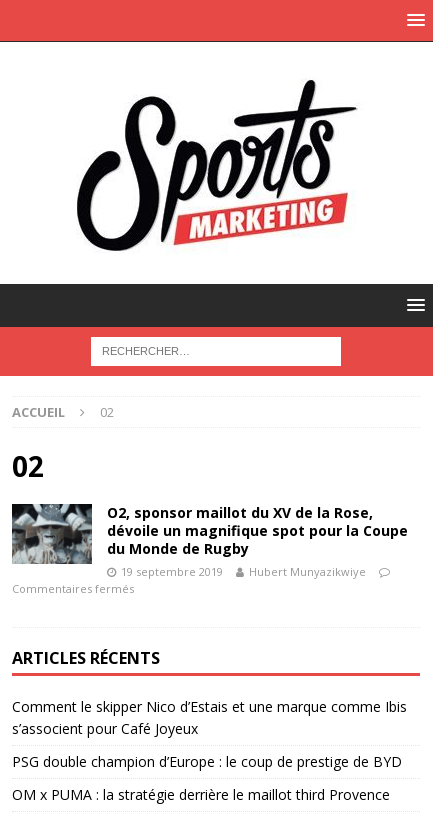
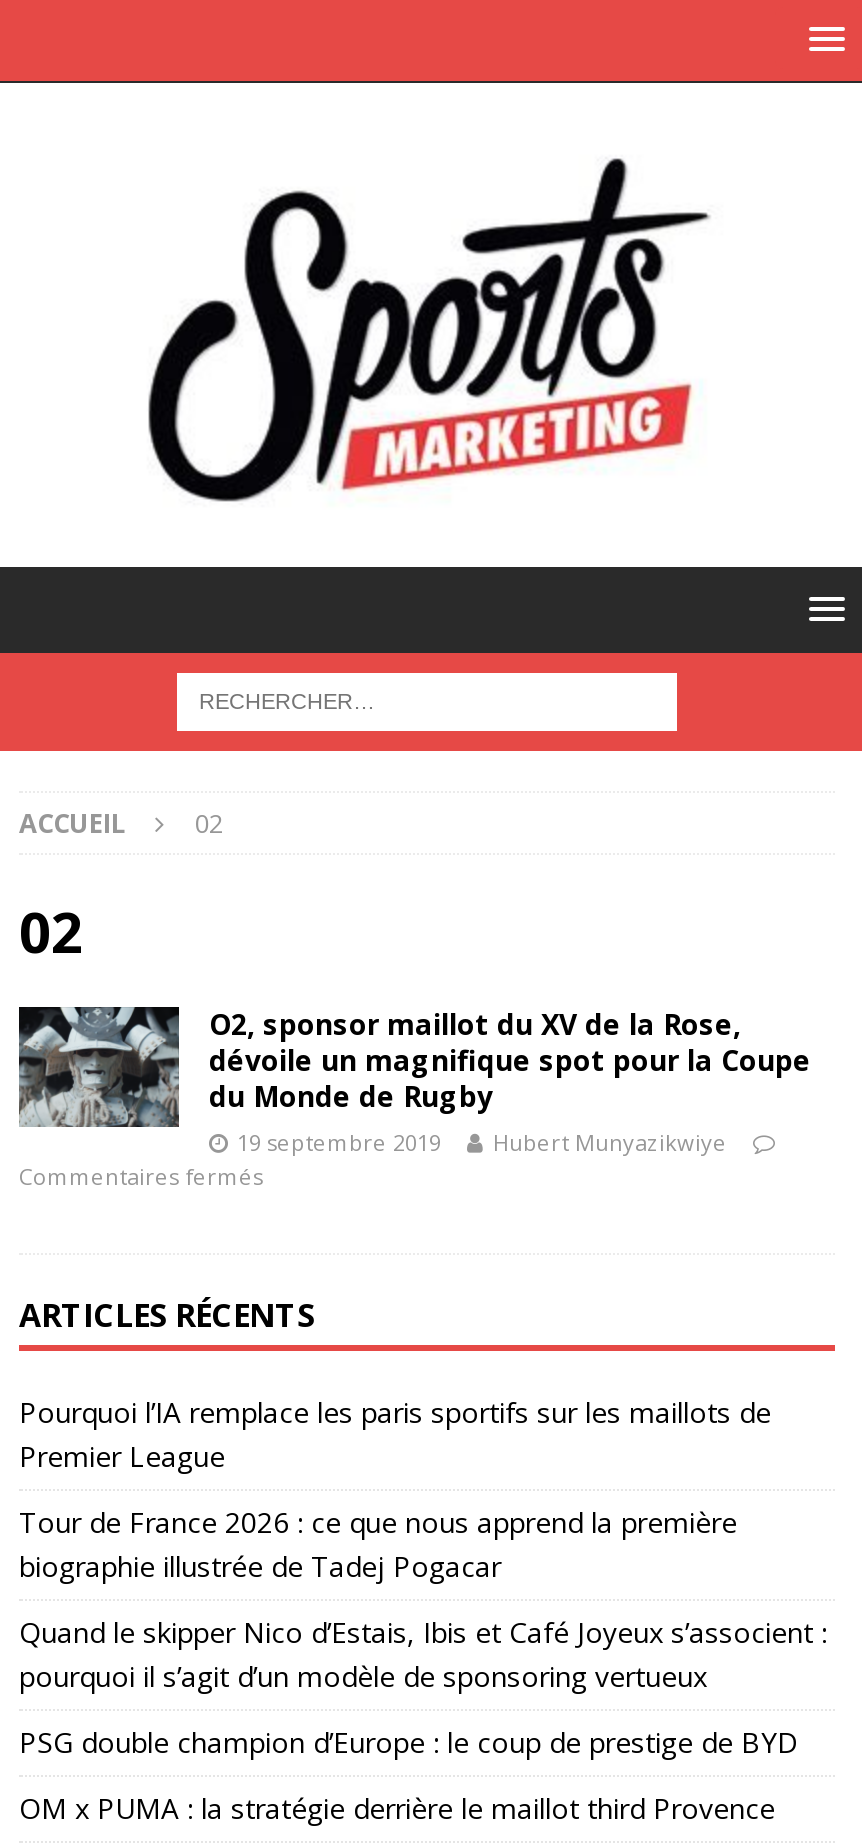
[12,697,407,738] Comment le skipper Nico d’Estais et une marque comme Ibis | s’associent pour Café Joyeux -> [19,1393,827,1695] Pourquoi l’IA remplace les paris sportifs sur les maillots de | Premier League | Tour de France 2026 : ce que nous apprend la première | biographie illustrée de Tadej Pogacar | Quand le skipper Nico d’Estais, Ibis et Café Joyeux s’associent : | pourquoi il s’agit d’un modèle de sponsoring vertueux

